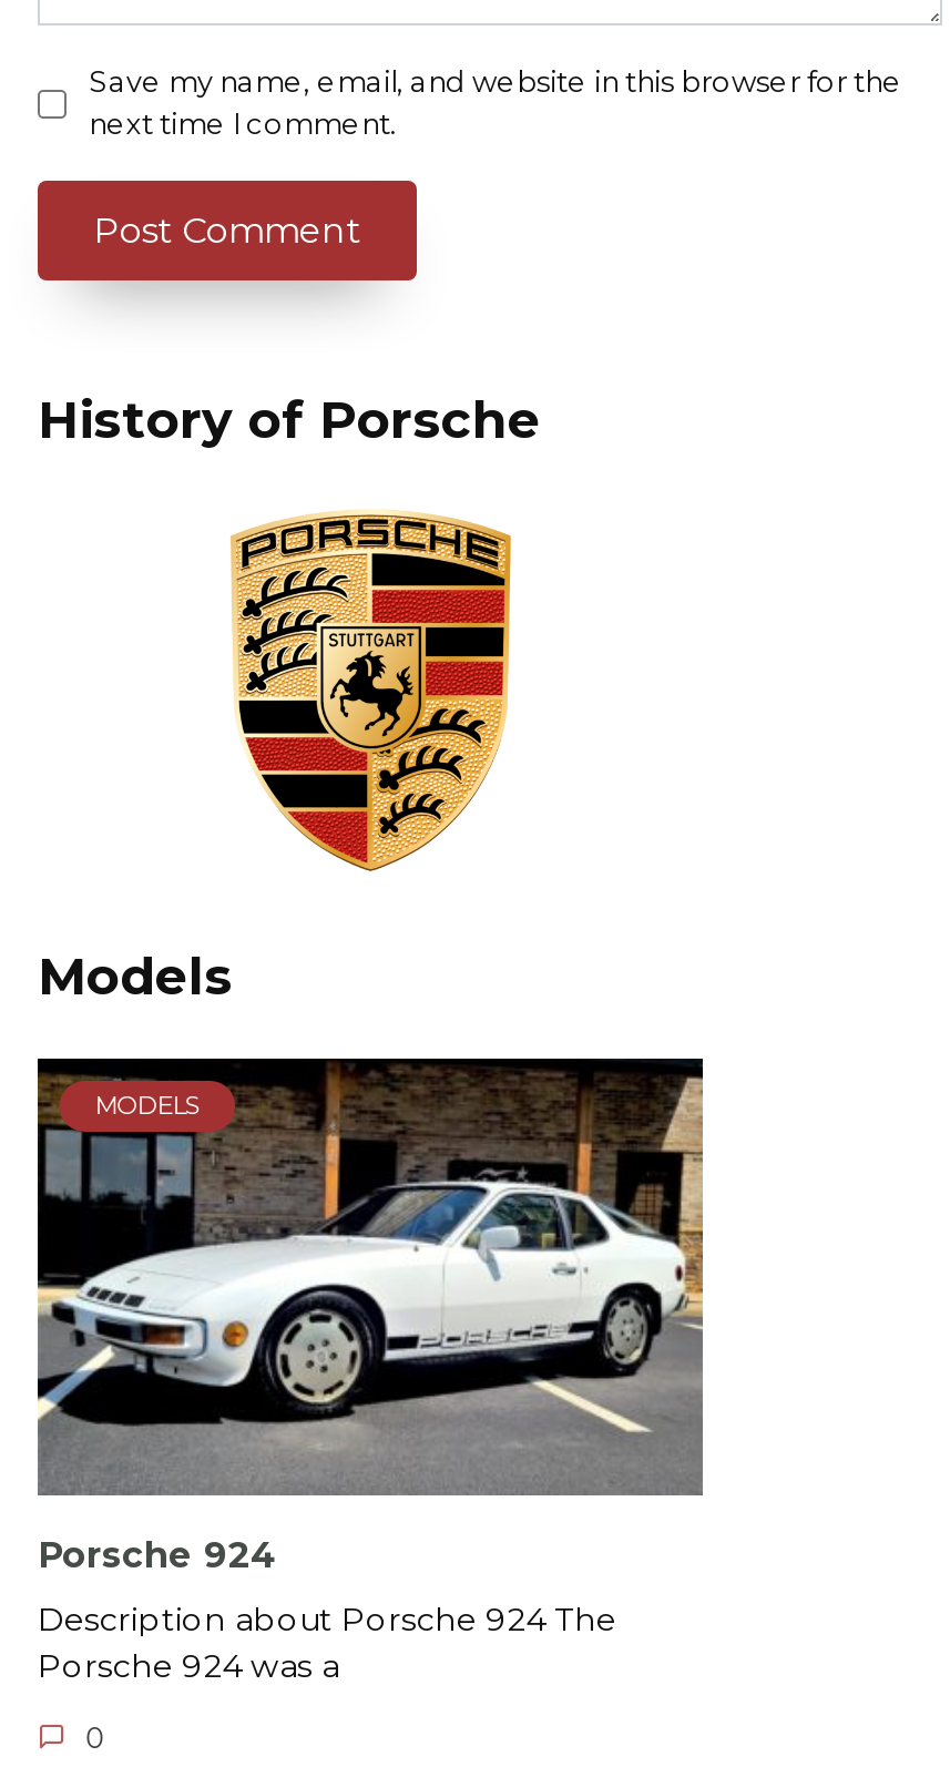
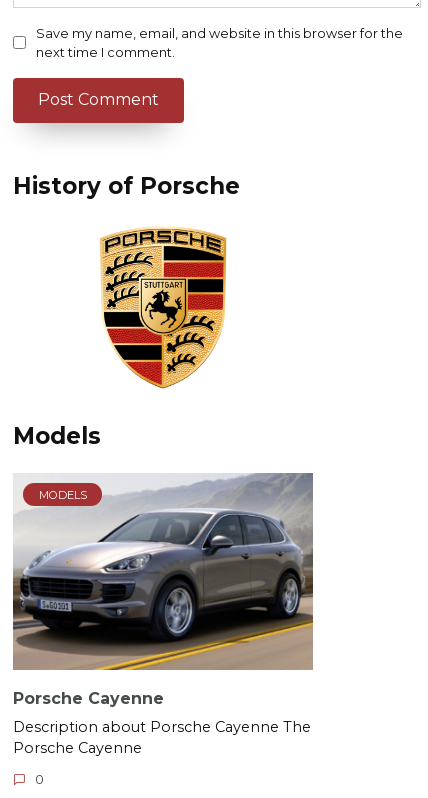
[35,1055,705,1577] [image] | Porsche 924 -> [13,473,313,707] [image] | Porsche Cayenne
[38,1600,616,1687] Description about Porsche 924 The | Porsche 924 was a -> [13,718,311,757] Description about Porsche Cayenne The | Porsche Cayenne

